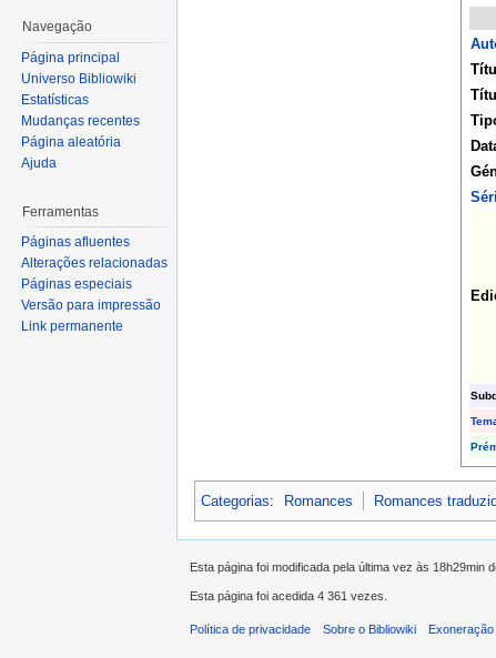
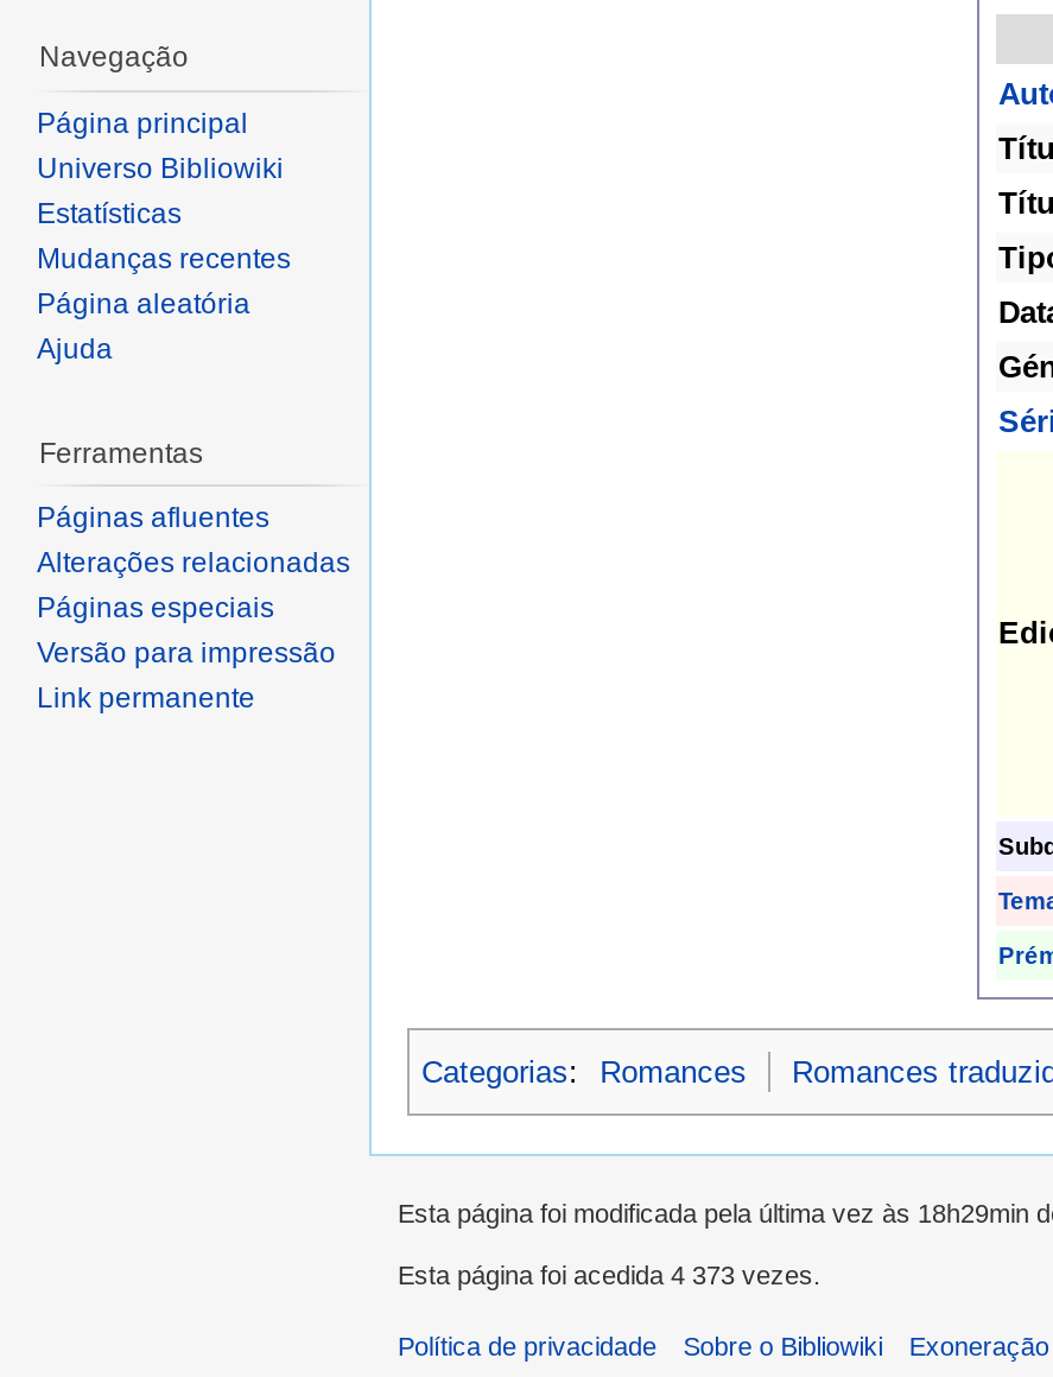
[190,589,387,602] Esta página foi acedida 4 361 vezes. -> [398,1260,820,1289] Esta página foi acedida 4 373 vezes.

